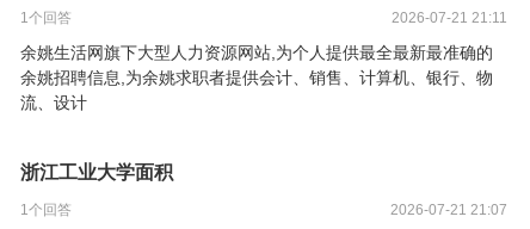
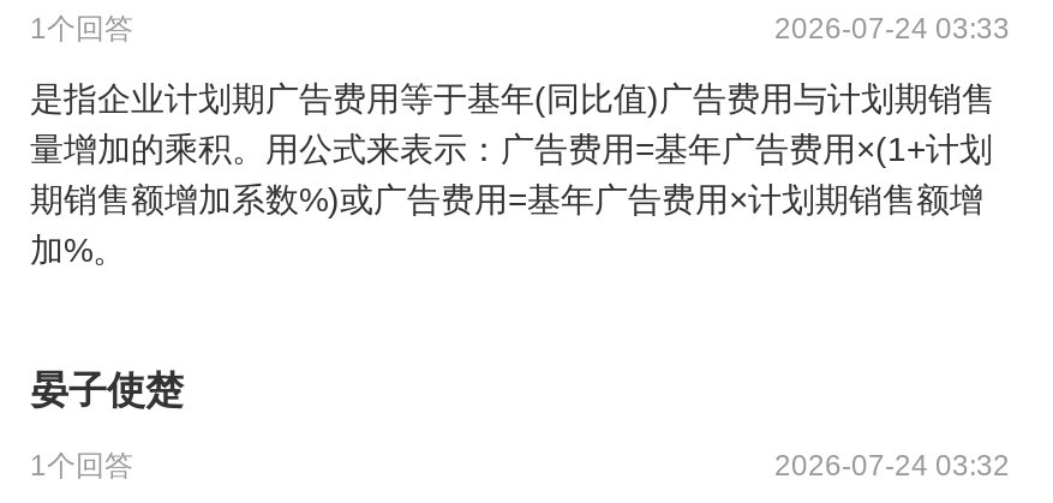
[392,10,507,26] 2026-07-21 21:11 -> [774,12,1010,46] 2026-07-24 03:33
[20,43,493,112] 余姚生活网旗下大型人力资源网站,为个人提供最全最新最准确的 | 余姚招聘信息,为余姚求职者提供会计、销售、计算机、银行、物 | 流、设计 -> [30,79,995,269] 是指企业计划期广告费用等于基年(同比值)广告费用与计划期销售 | 量增加的乘积。用公式来表示：广告费用=基年广告费用×(1+计划 | 期销售额增加系数%)或广告费用=基年广告费用×计划期销售额增 | 加%。
[20,162,173,182] 浙江工业大学面积 -> [30,370,184,411] 晏子使楚
[390,202,507,218] 2026-07-21 21:07 -> [774,449,1010,483] 2026-07-24 03:32

